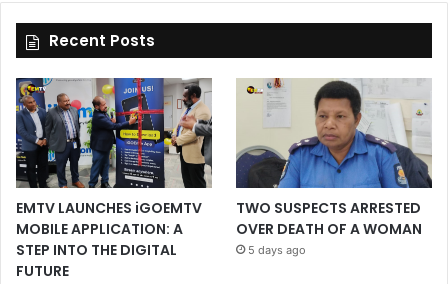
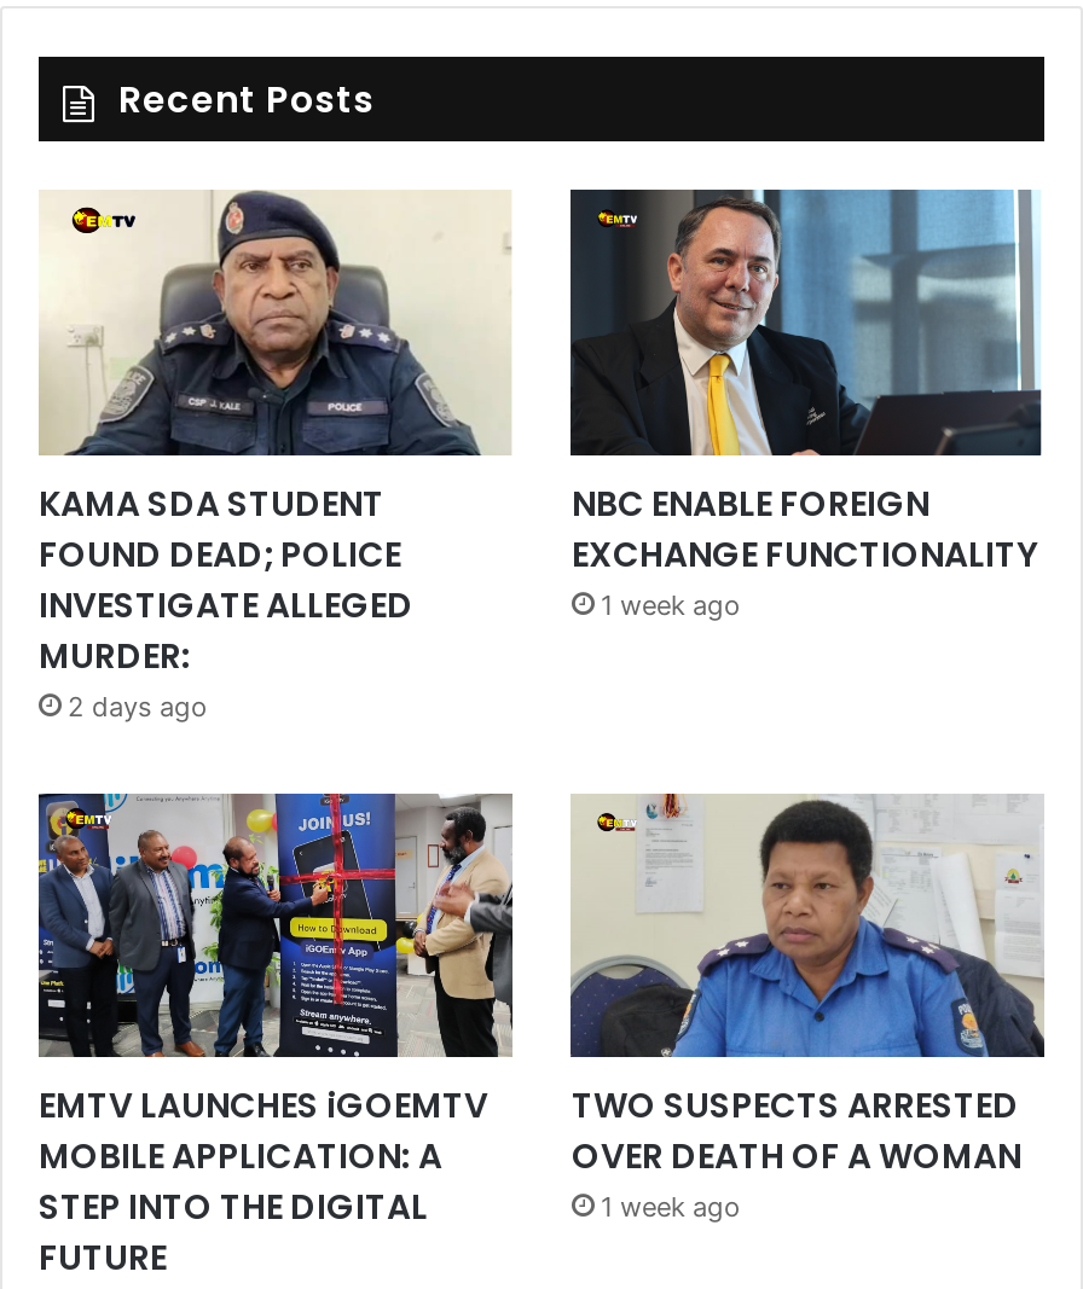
none -> [39,191,512,723] [image] | KAMA SDA STUDENT | FOUND DEAD; POLICE | INVESTIGATE ALLEGED | MURDER: | 2 days ago
none -> [568,188,1042,621] [image] | NBC ENABLE FOREIGN | EXCHANGE FUNCTIONALITY | 1 week ago
[248,243,306,257] 5 days ago -> [601,1191,741,1225] 1 week ago

